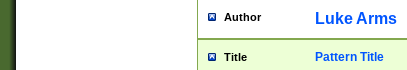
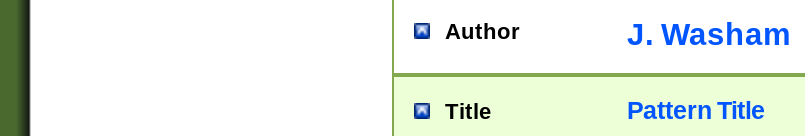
[314,10,396,27] Luke Arms -> [627,17,791,51] J. Washam

